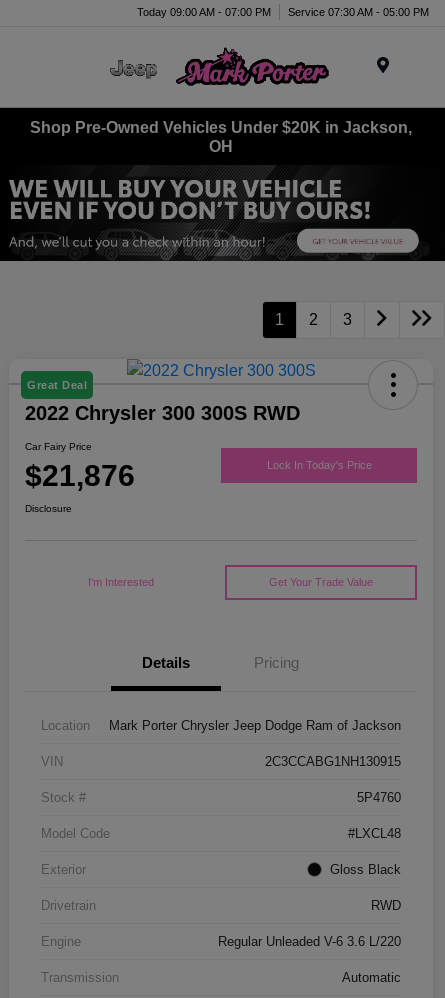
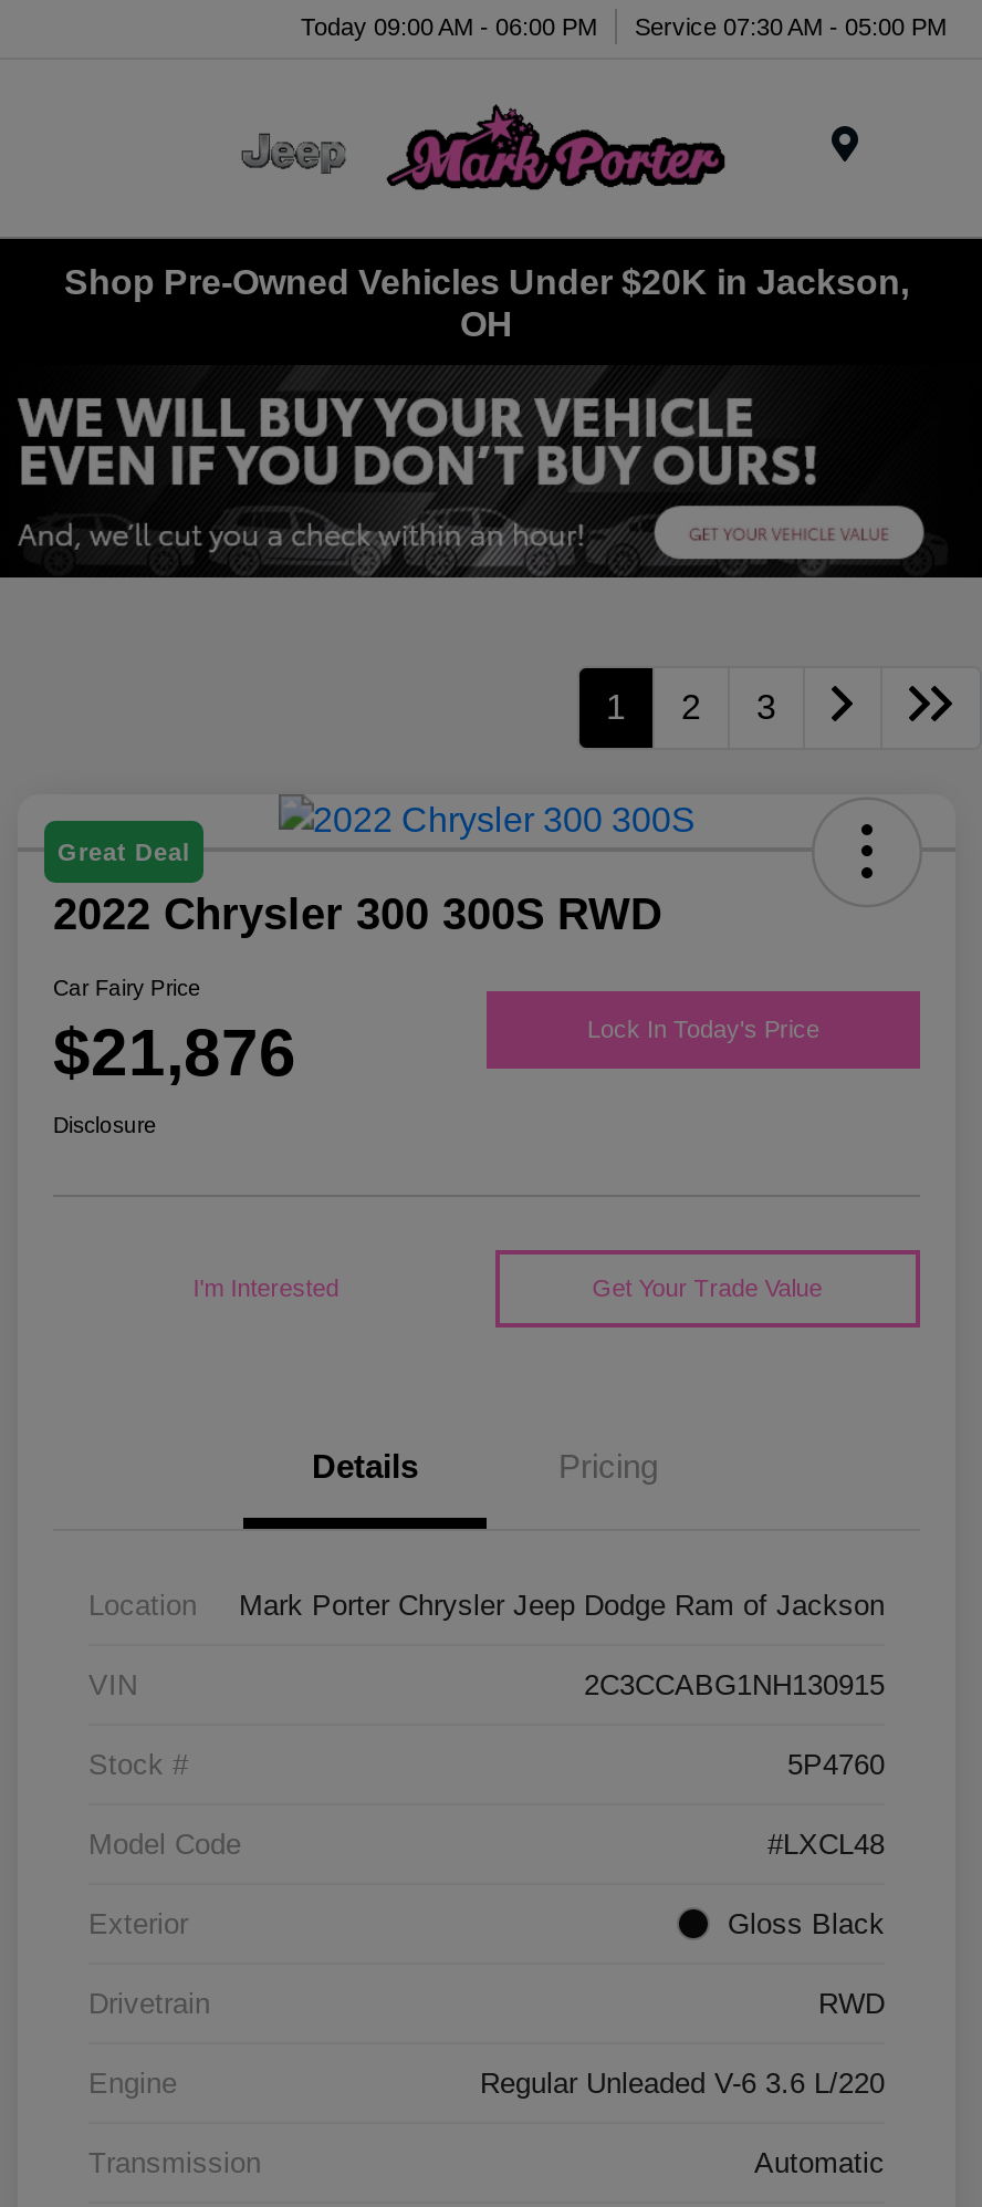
[137,5,429,17] Today 09:00 AM - 07:00 PM Service 07:30 AM - 05:00 PM -> [301,12,947,39] Today 09:00 AM - 06:00 PM Service 07:30 AM - 05:00 PM

